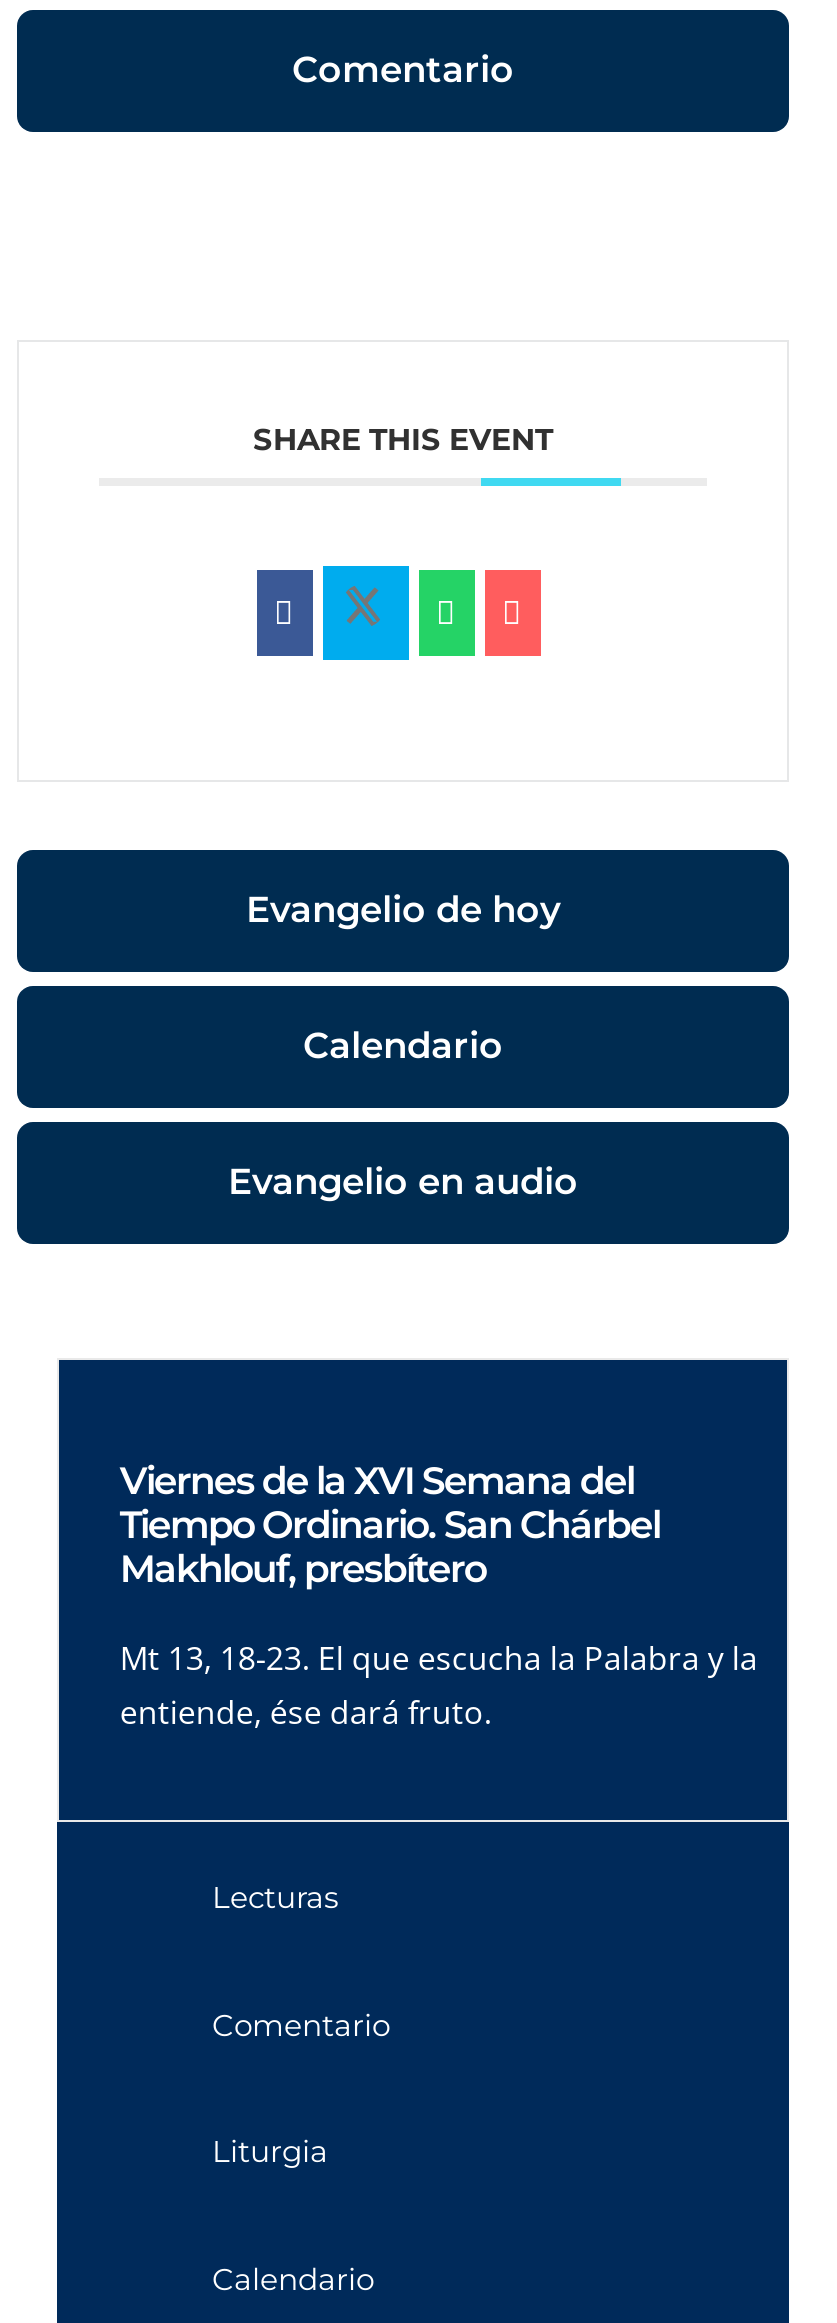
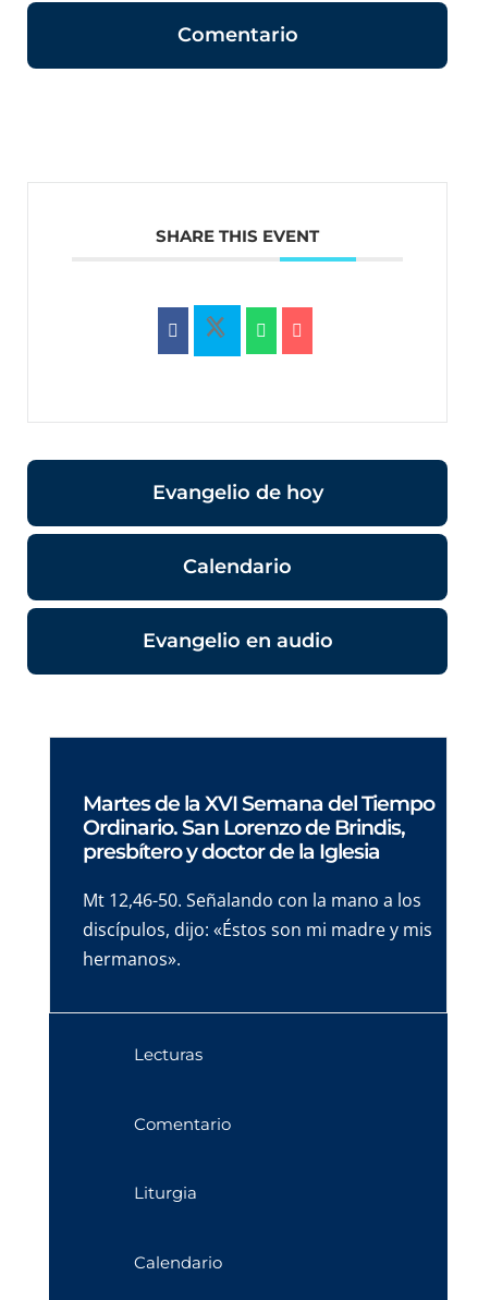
[120,1458,660,1592] Viernes de la XVI Semana del | Tiempo Ordinario. San Chárbel | Makhlouf, presbítero -> [83,791,435,864] Martes de la XVI Semana del Tiempo | Ordinario. San Lorenzo de Brindis, | presbítero y doctor de la Iglesia
[120,1636,758,1734] Mt 13, 18-23. El que escucha la Palabra y la | entiende, ése dará fruto. -> [83,888,433,971] Mt 12,46-50. Señalando con la mano a los | discípulos, dijo: «Éstos son mi madre y mis | hermanos».

